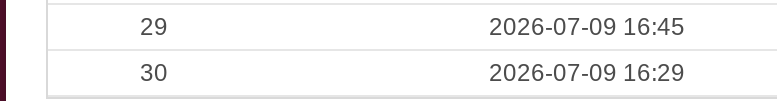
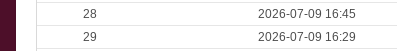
[140,13,168,41] 29 -> [83,7,97,21] 28
[140,59,168,87] 30 -> [83,30,97,44] 29

